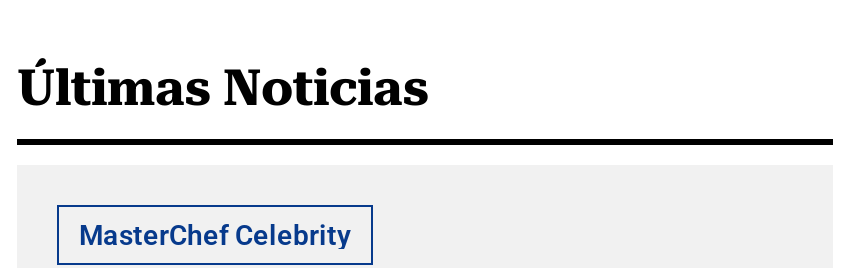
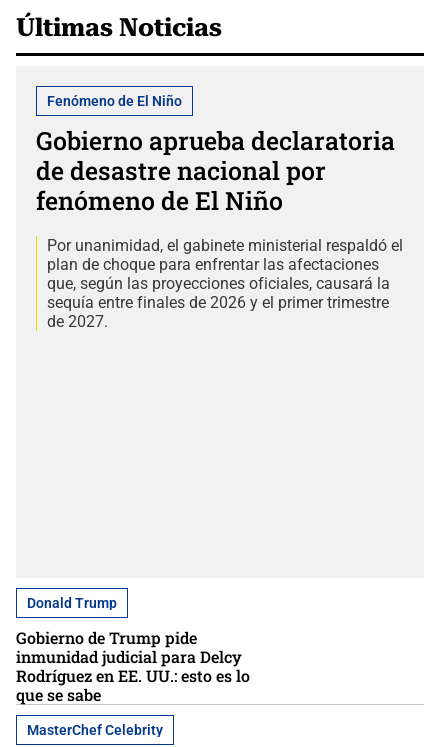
none -> [16,595,250,705] Donald Trump | Gobierno de Trump pide | inmunidad judicial para Delcy | Rodríguez en EE. UU.: esto es lo | que se sabe
none -> [36,93,403,331] Fenómeno de El Niño | Gobierno aprueba declaratoria | de desastre nacional por | fenómeno de El Niño | Por unanimidad, el gabinete ministerial respaldó el | plan de choque para enfrentar las afectaciones | que, según las proyecciones oficiales, causará la | sequía entre finales de 2026 y el primer trimestre | de 2027.

